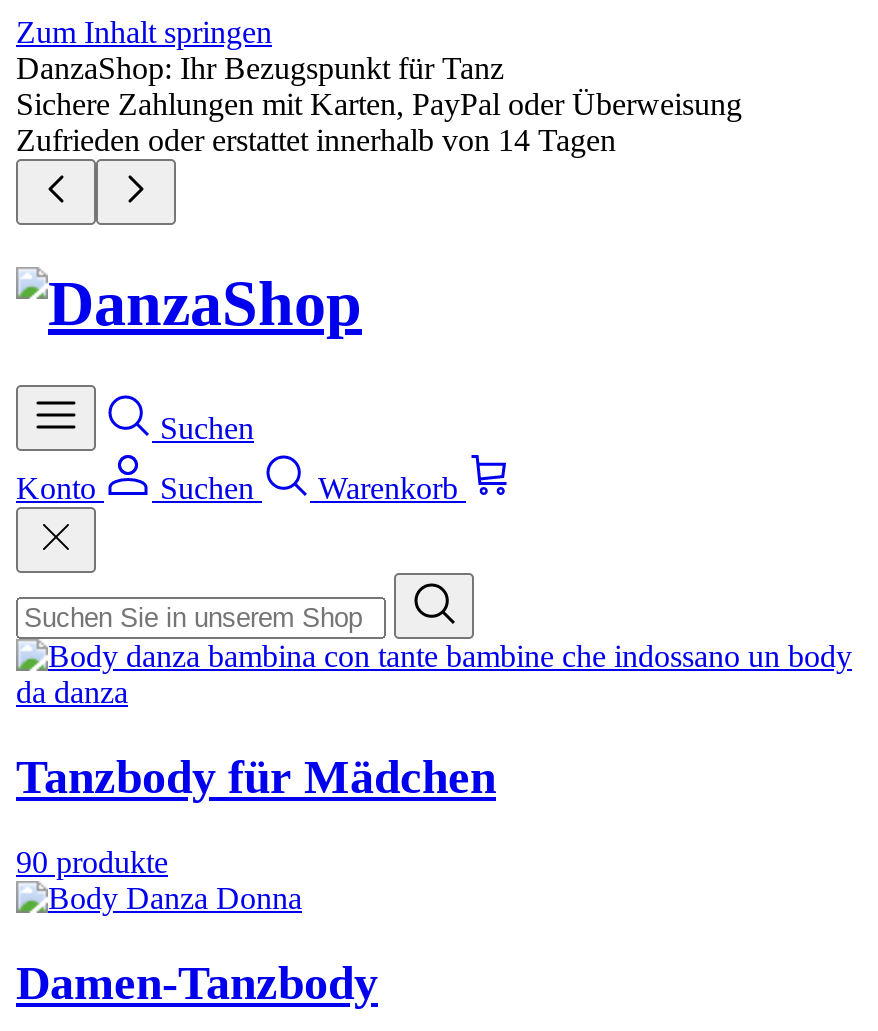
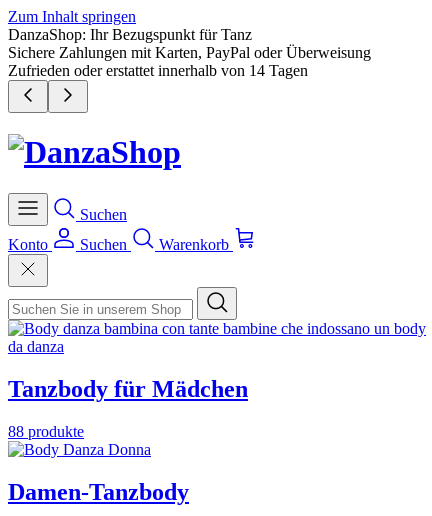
[16,844,168,878] 90 produkte -> [8,423,84,440] 88 produkte

